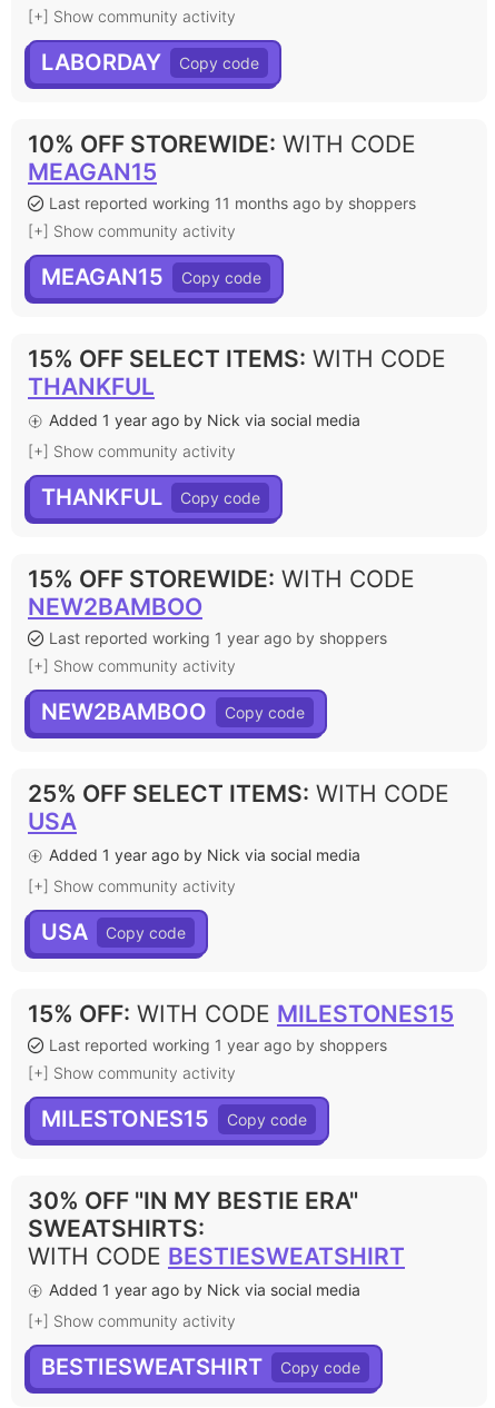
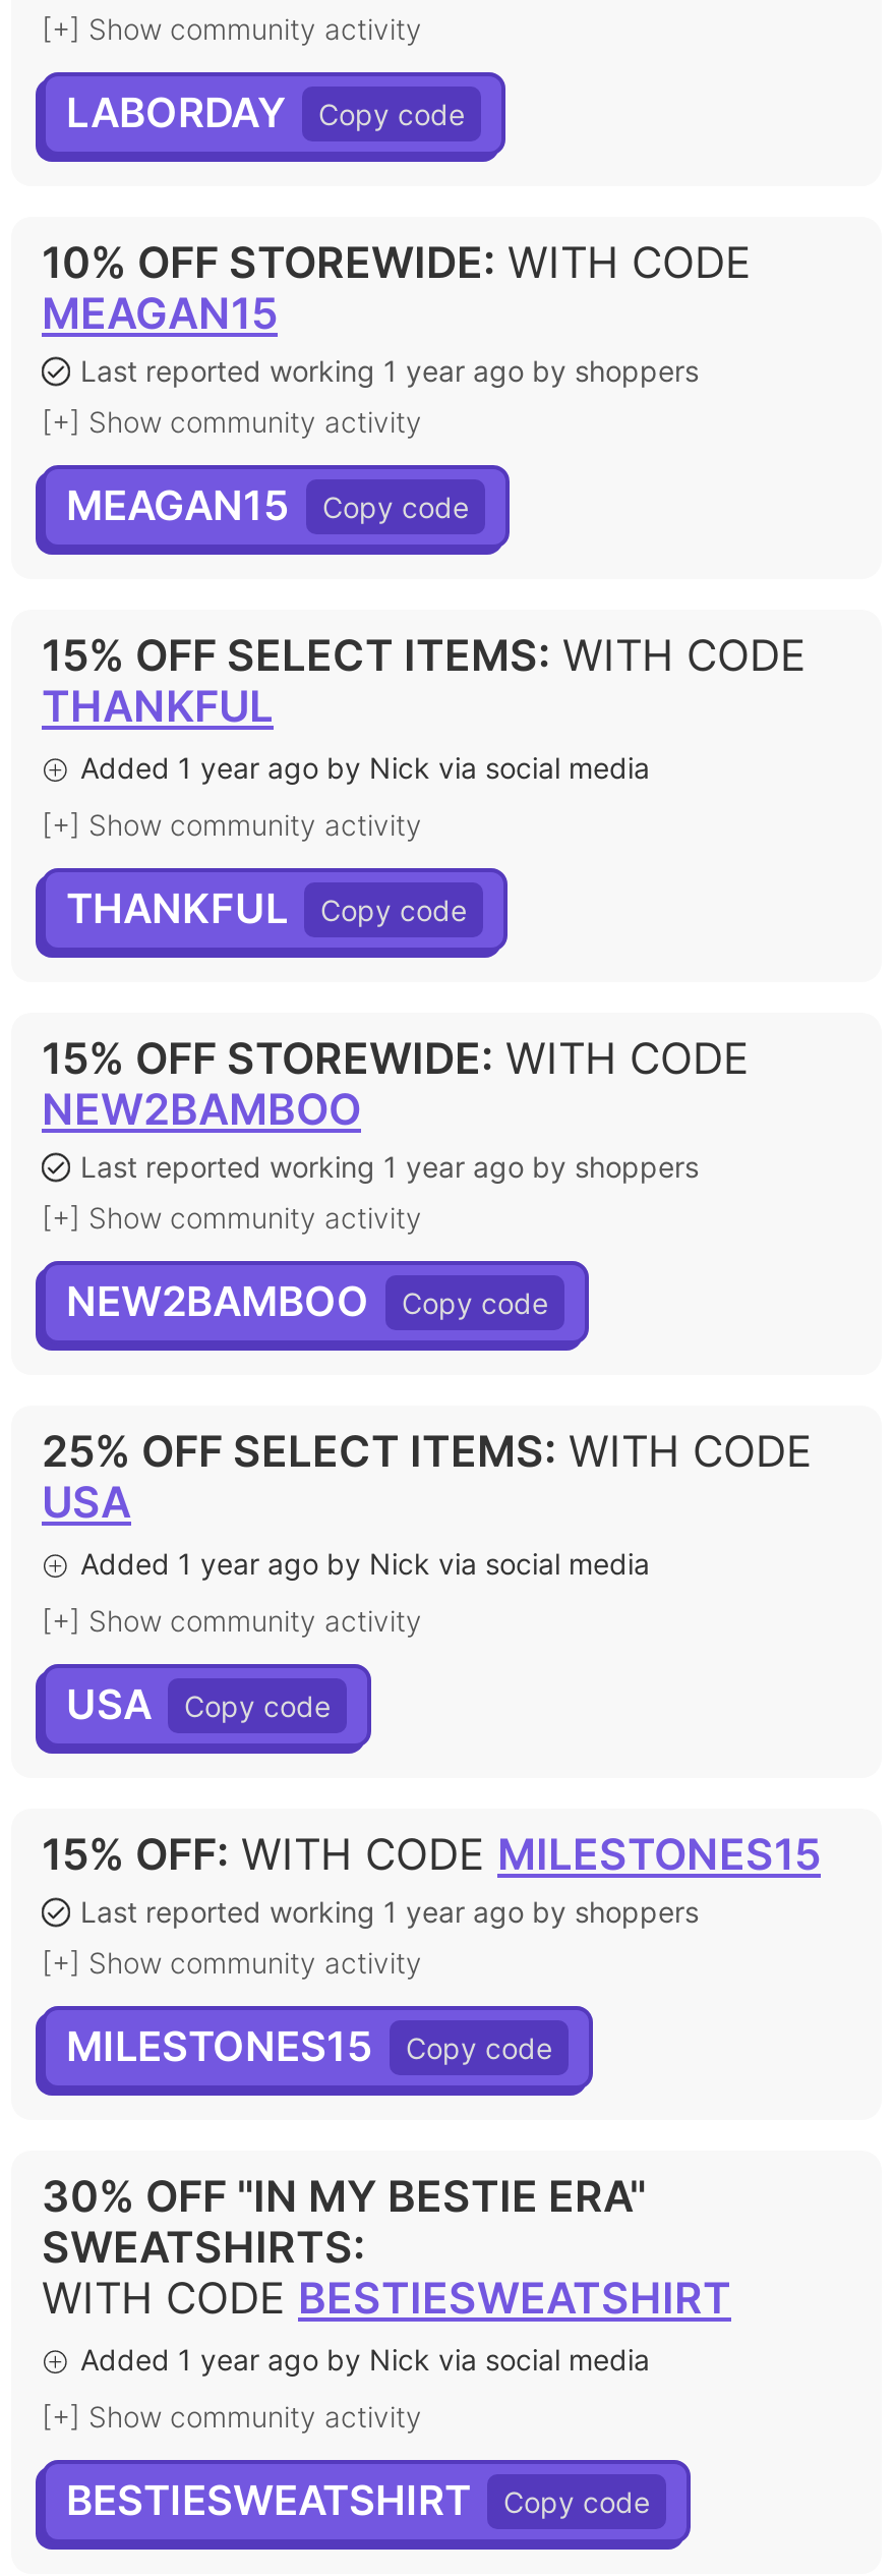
[49,194,416,212] Last reported working 11 months ago by shoppers -> [80,353,699,388] Last reported working 1 year ago by shoppers

